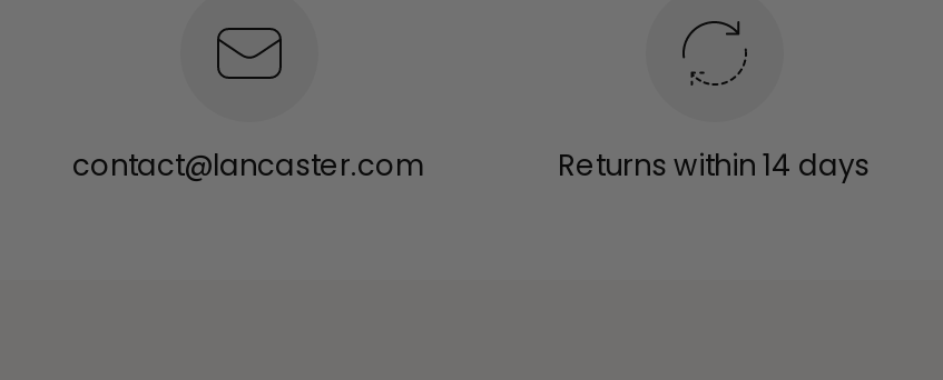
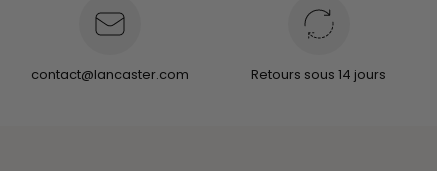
[558,144,870,187] Returns within 14 days -> [251,65,386,84] Retours sous 14 jours

